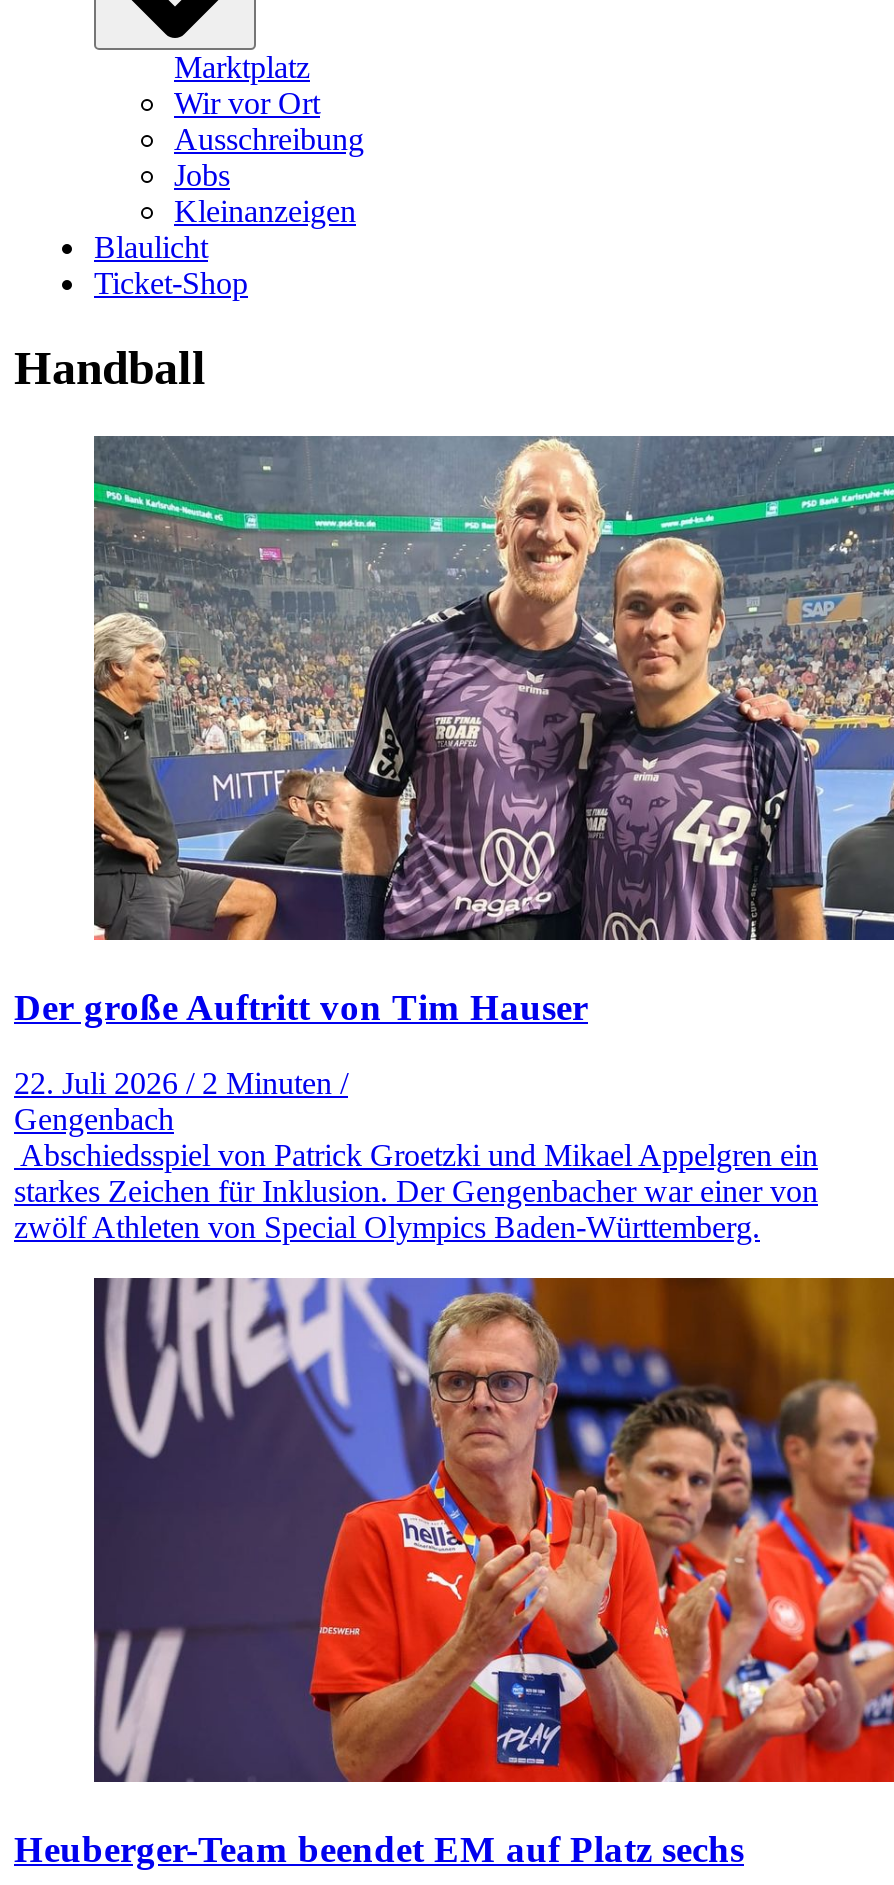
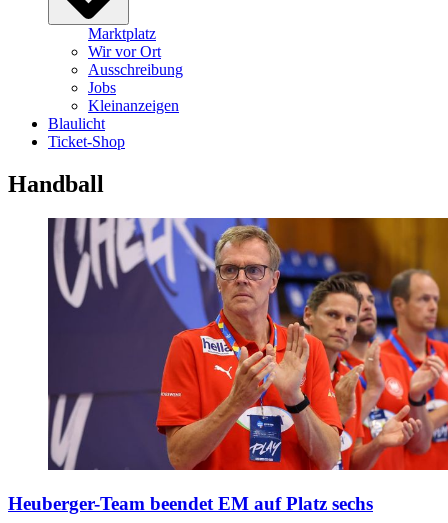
[14,434,888,1245] [image] | Der große Auftritt von Tim Hauser | 22. Juli 2026 / 2 Minuten / | Gengenbach | Abschiedsspiel von Patrick Groetzki und Mikael Appelgren ein | starkes Zeichen für Inklusion. Der Gengenbacher war einer von | zwölf Athleten von Special Olympics Baden-Württemberg. -> none

